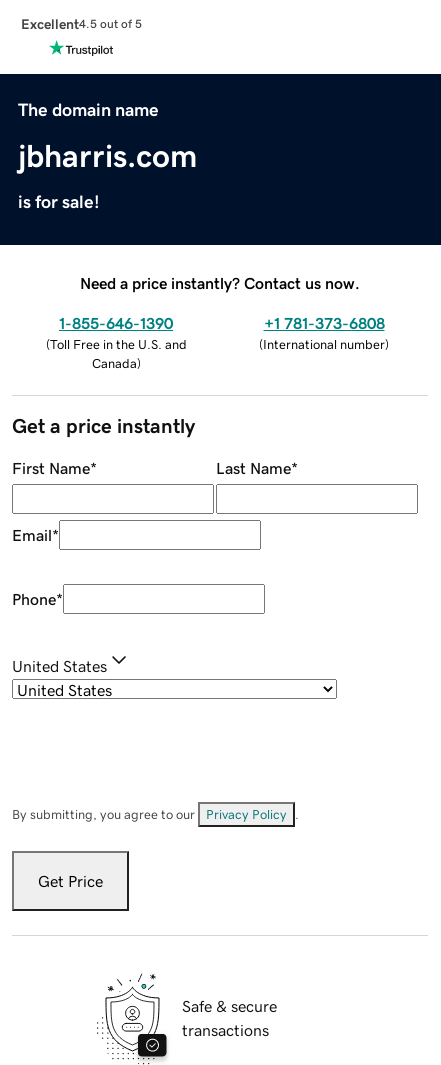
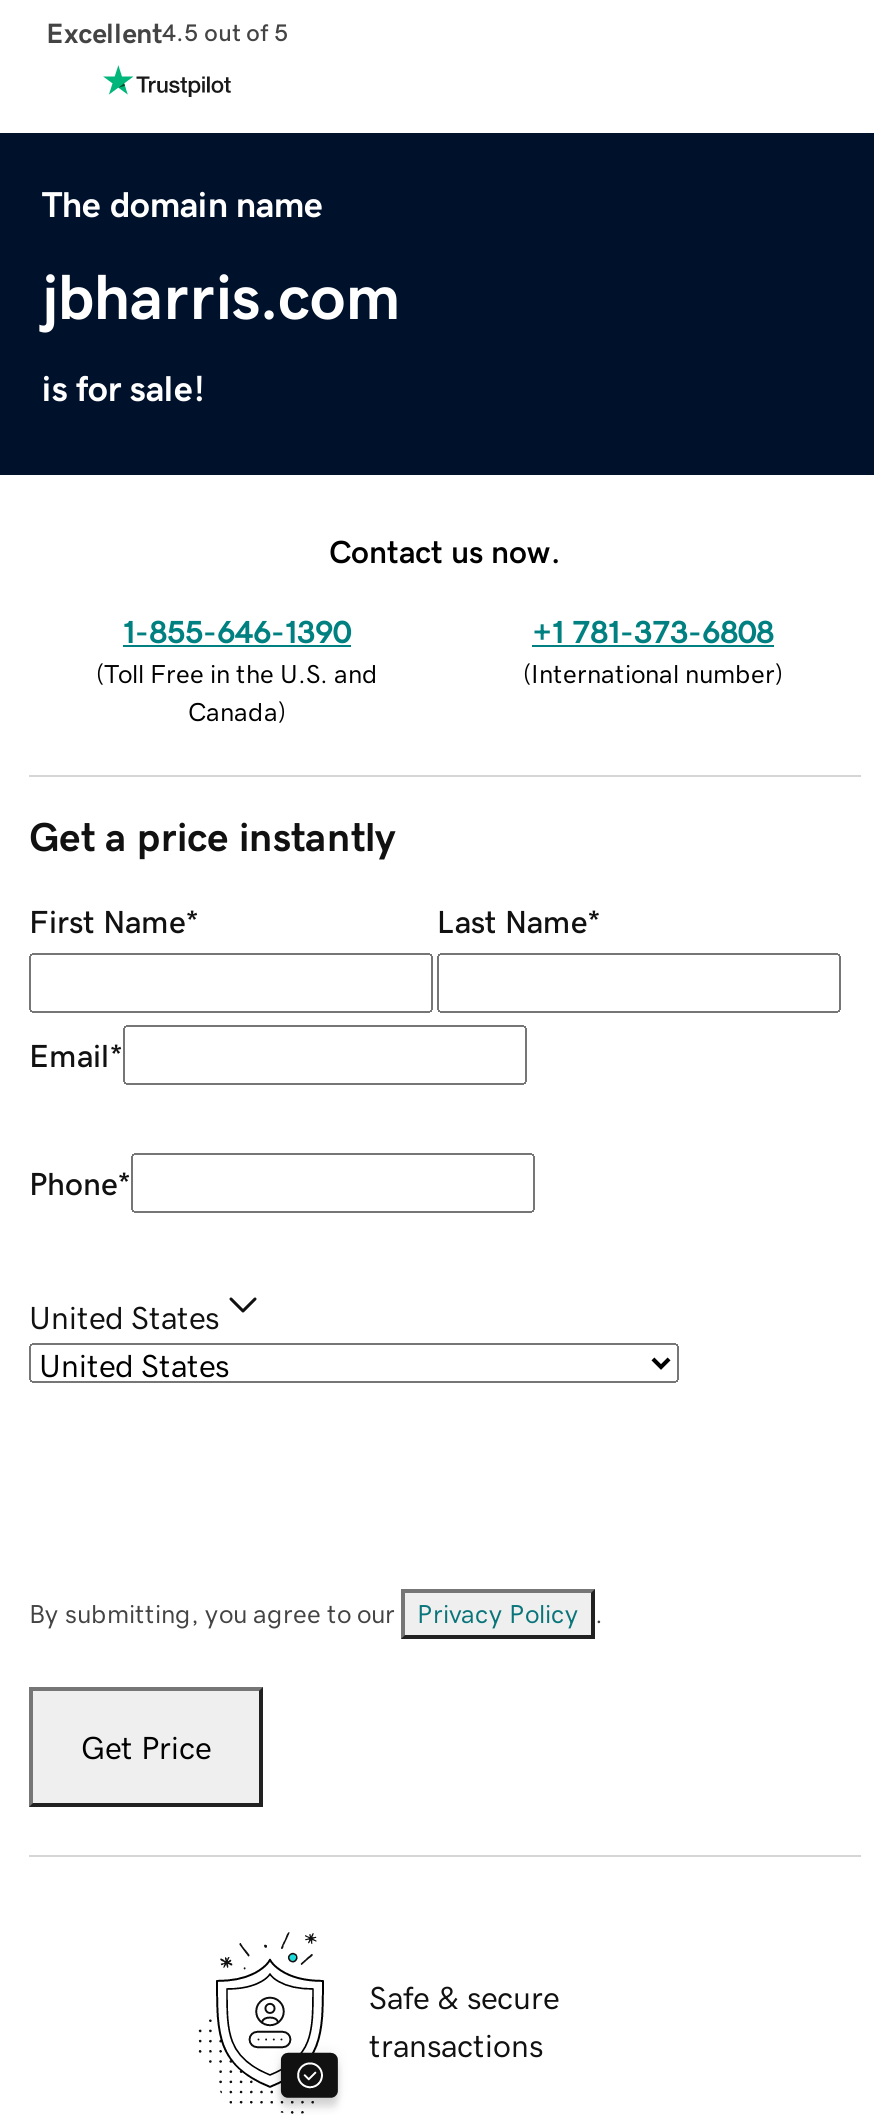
[80,275,360,291] Need a price instantly? Contact us now. -> [329,534,561,566] Contact us now.

